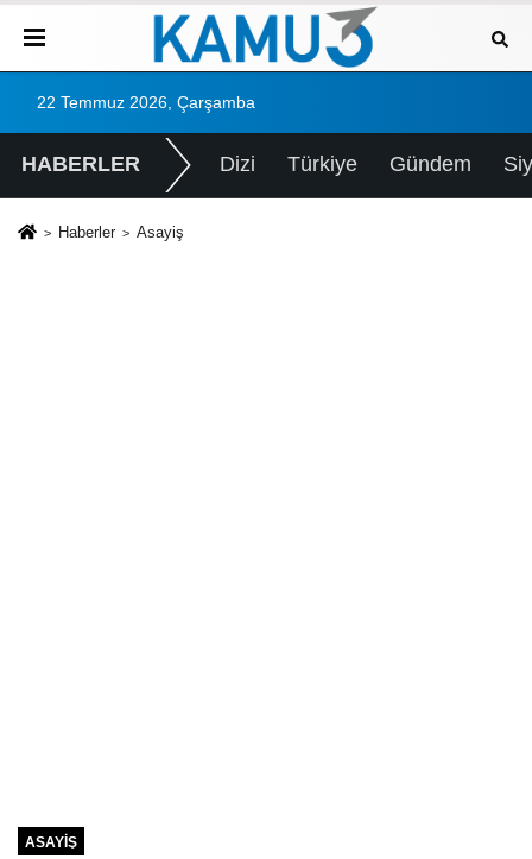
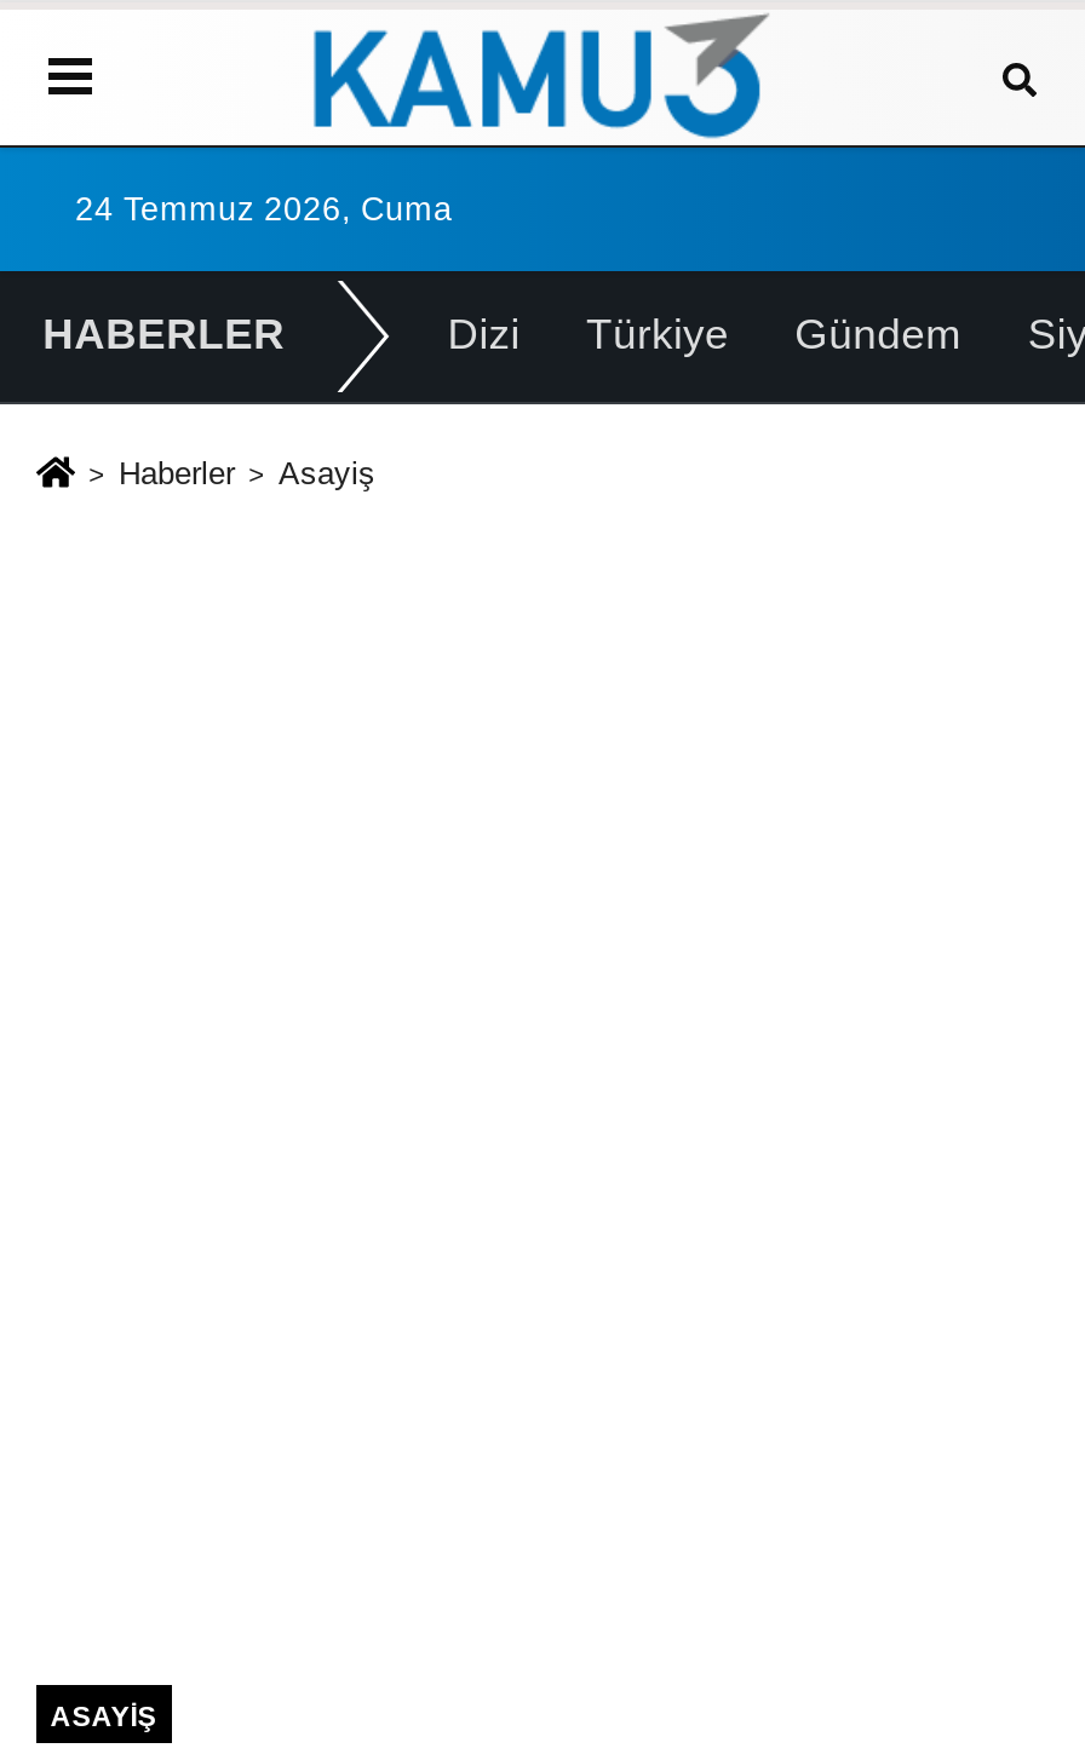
[37,94,255,112] 22 Temmuz 2026, Çarşamba -> [75,191,453,228] 24 Temmuz 2026, Cuma

